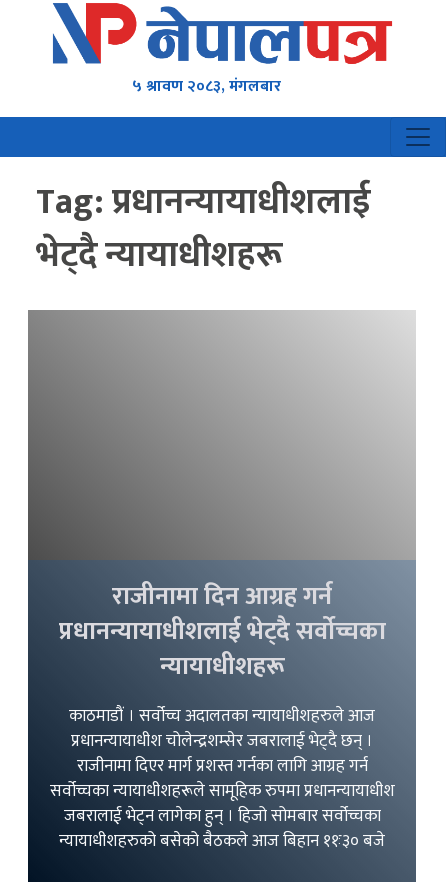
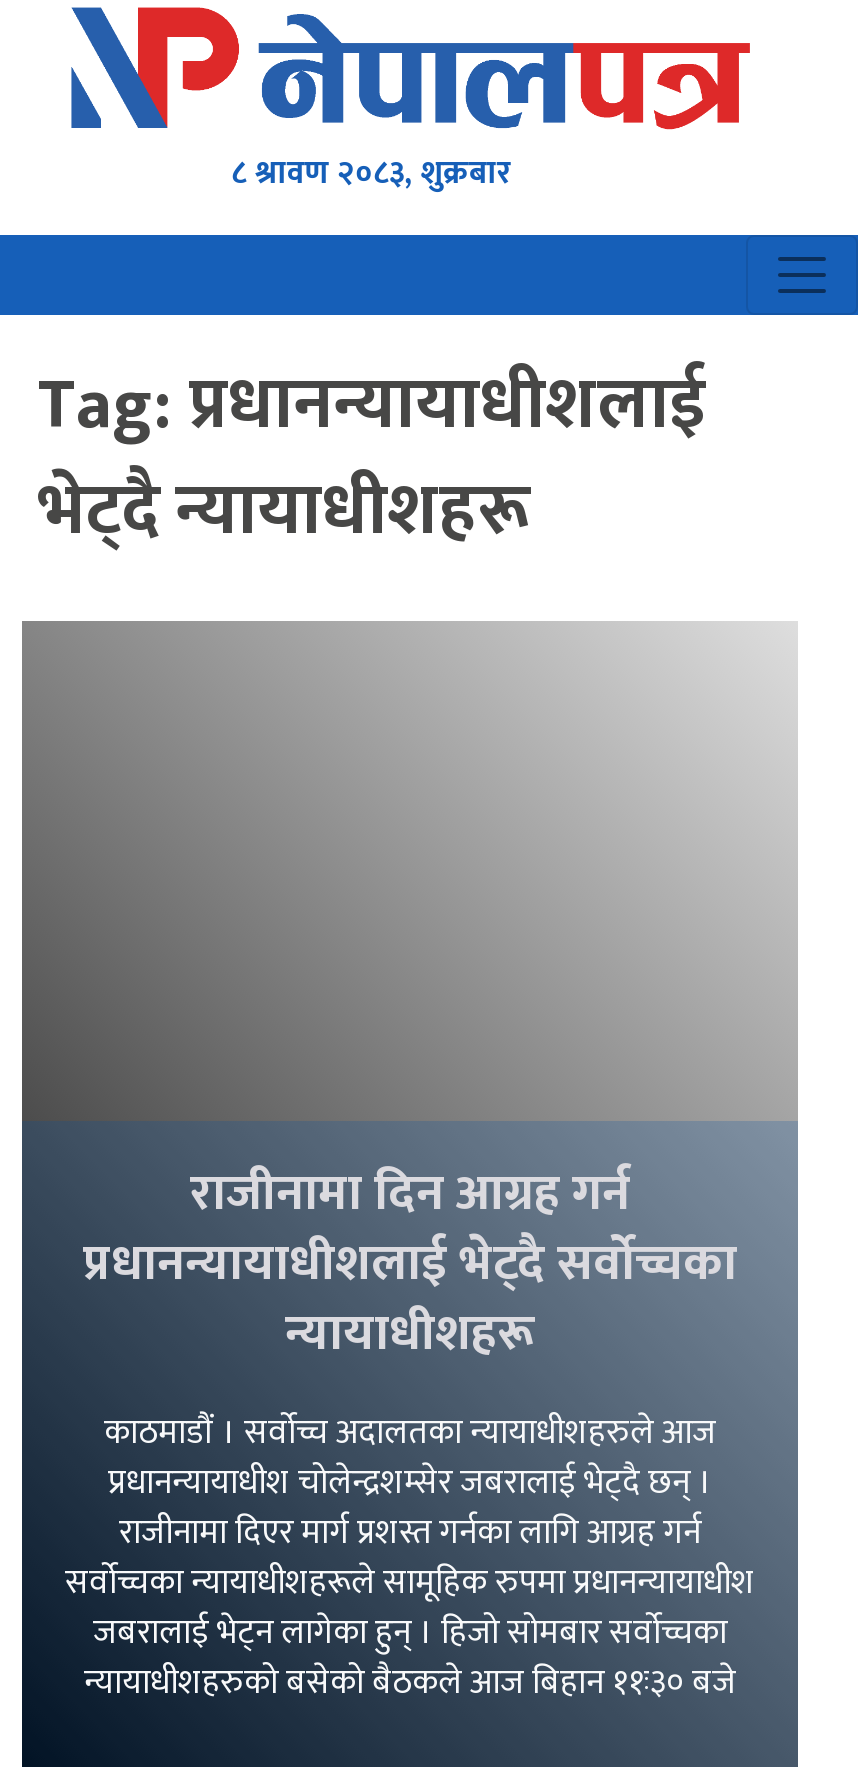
[132,73,281,100] ५ श्रावण २०८३, मंगलबार -> [231,148,511,202] ८ श्रावण २०८३, शुक्रबार

